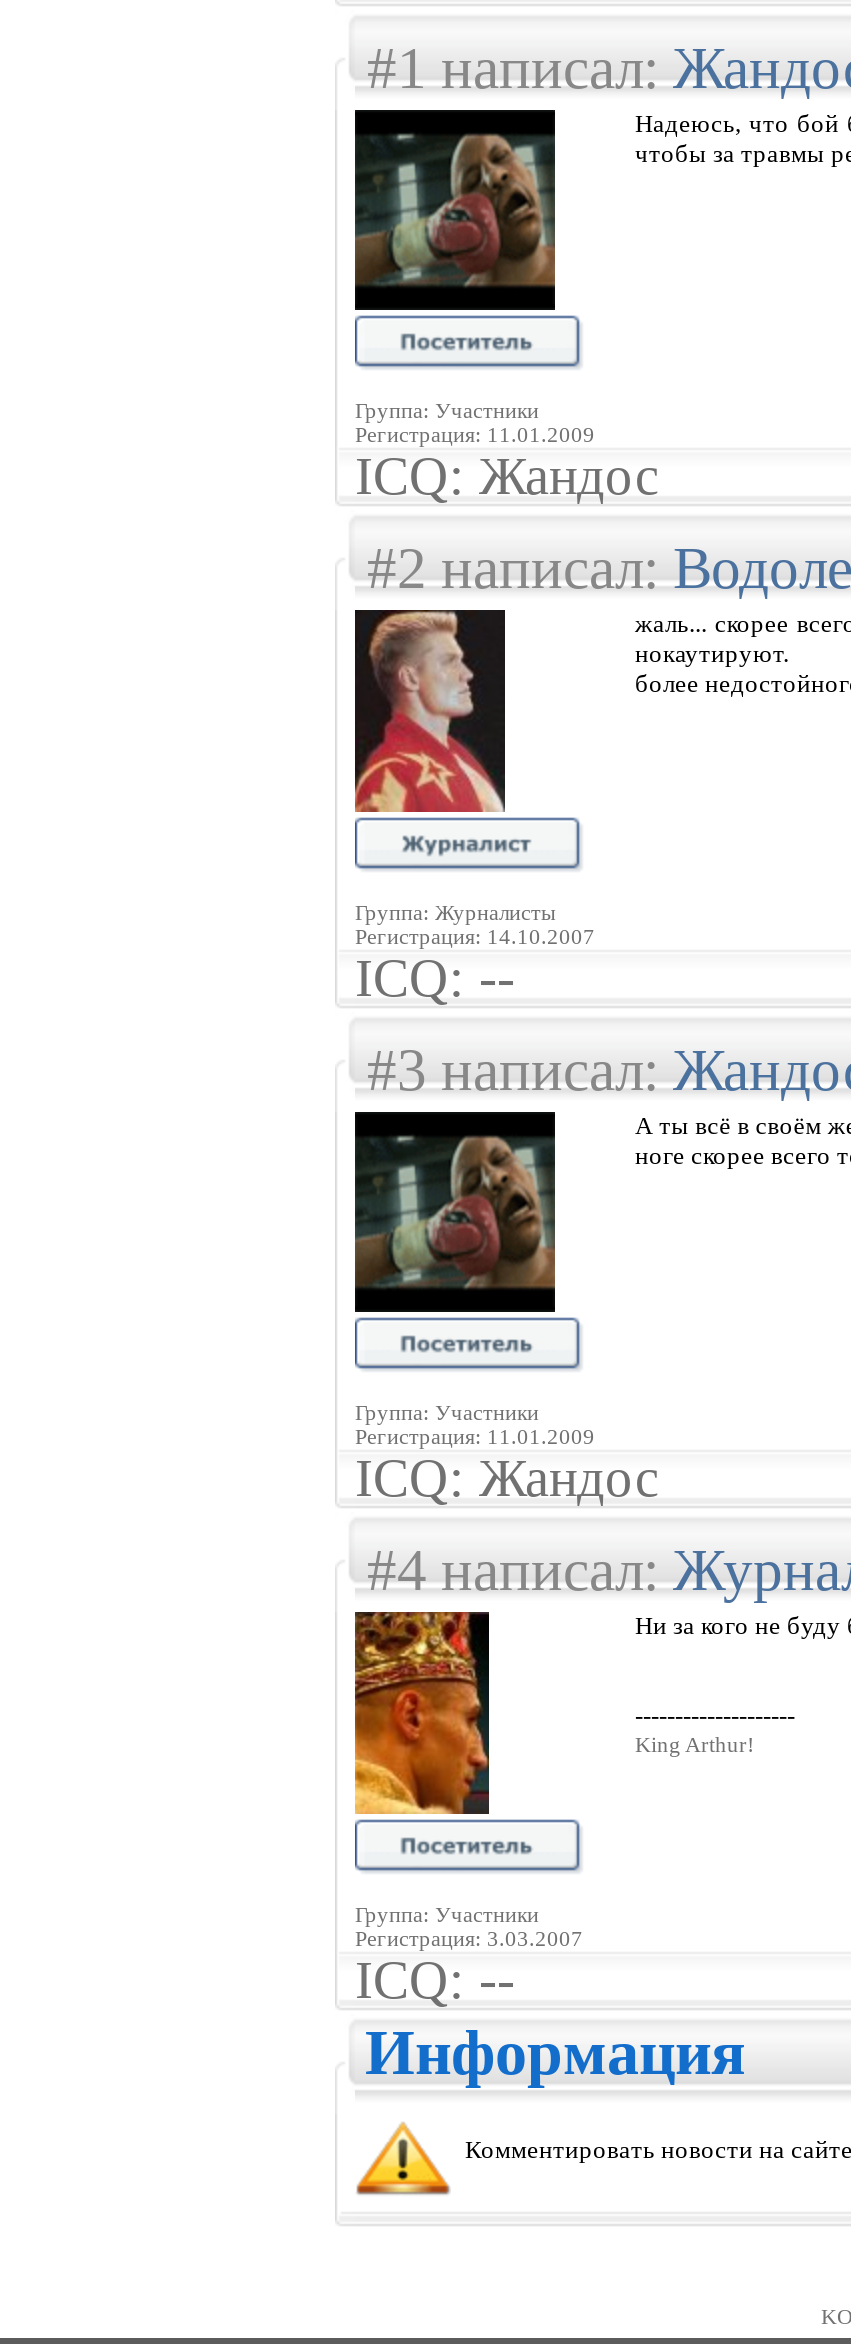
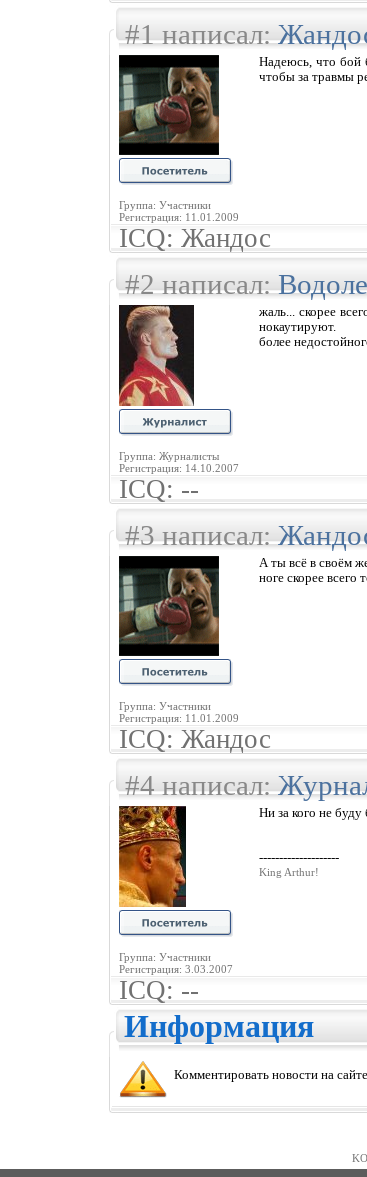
[355,134,555,282] [image] -> [119,67,219,142] [image]
[355,1136,555,1284] [image] -> [119,568,219,643] [image]

